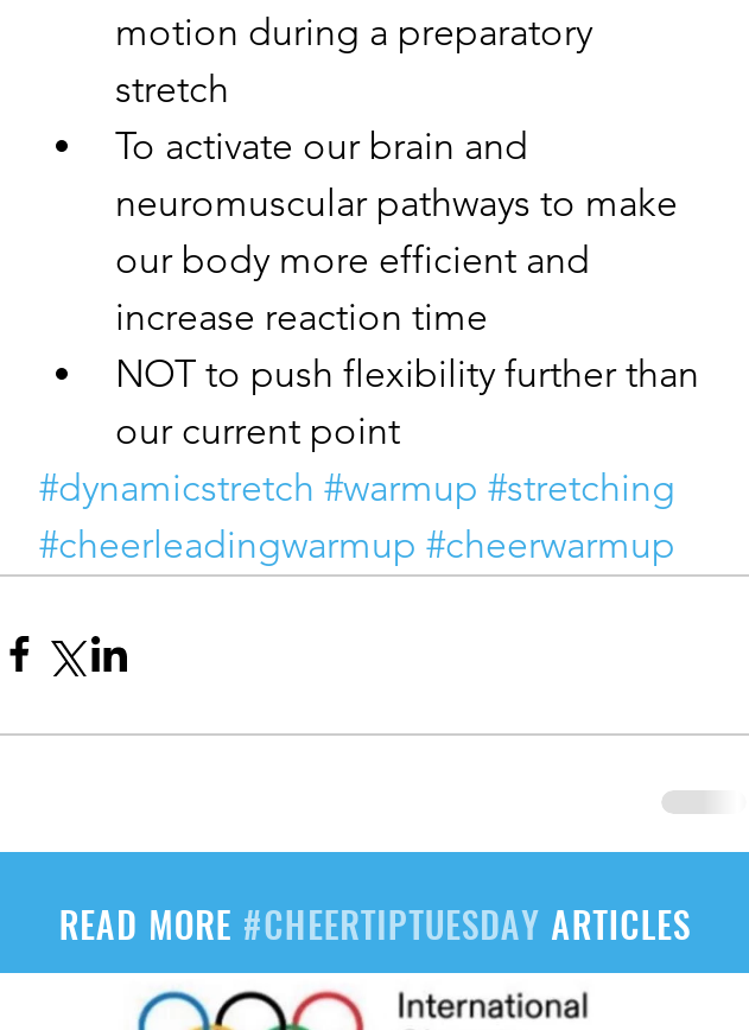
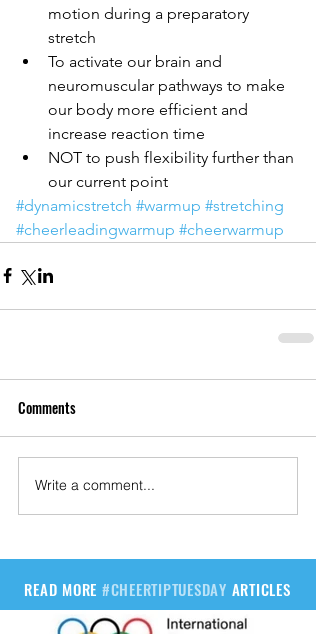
none -> [18,397,76,418] Comments
none -> [35,476,155,494] Write a comment...

